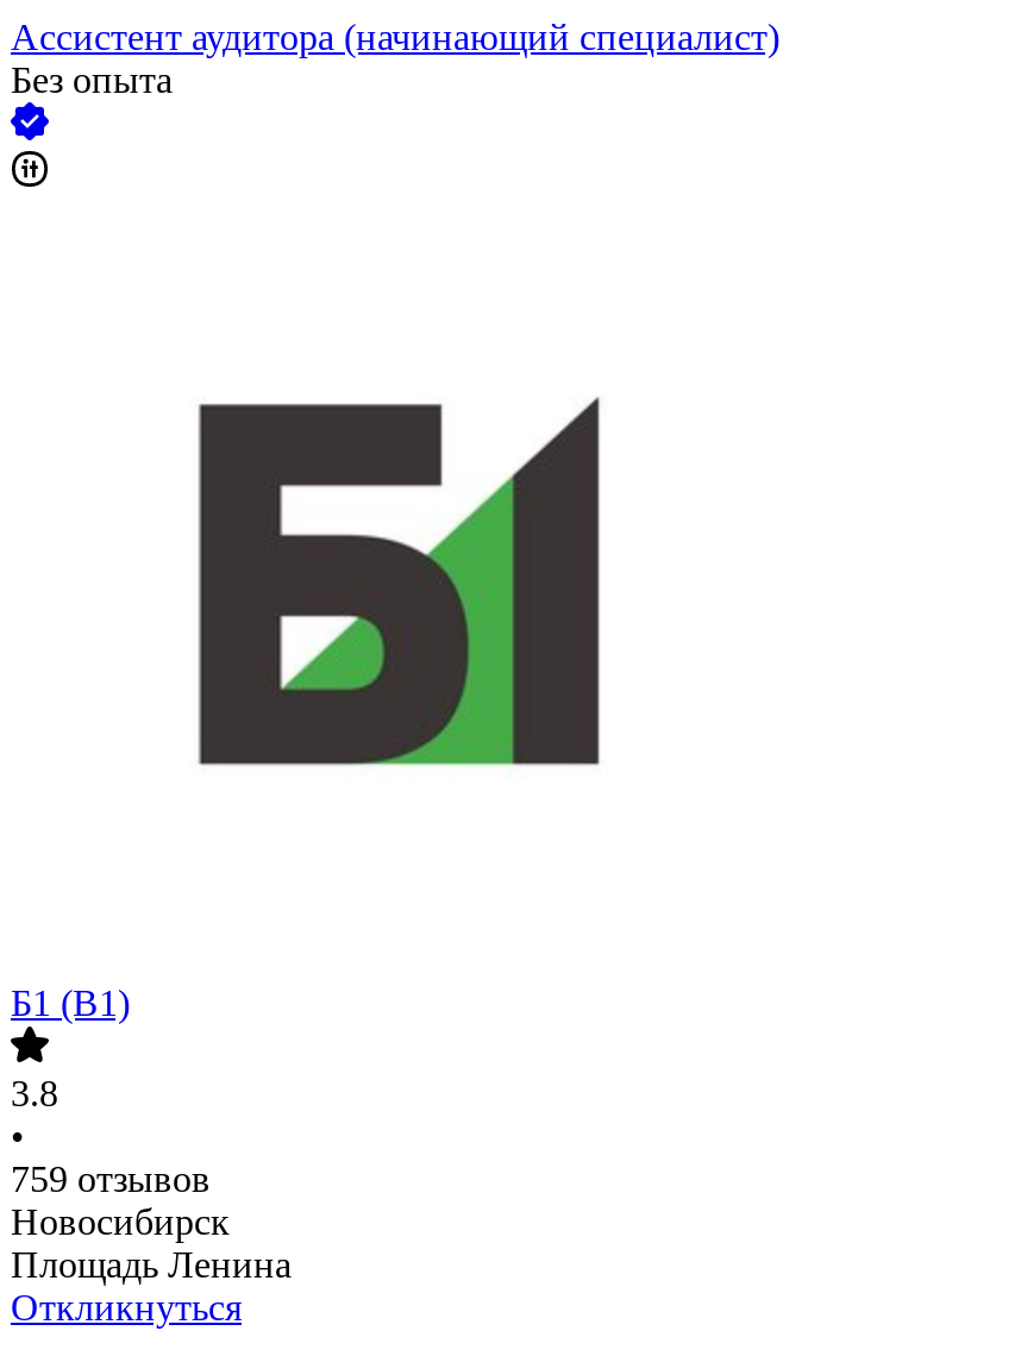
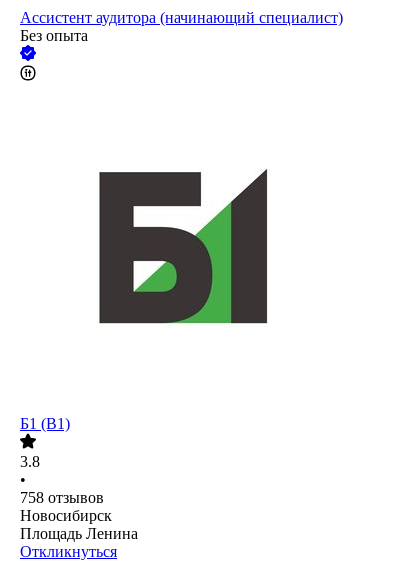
[11,1159,211,1200] 759 отзывов -> [20,489,104,506] 758 отзывов

